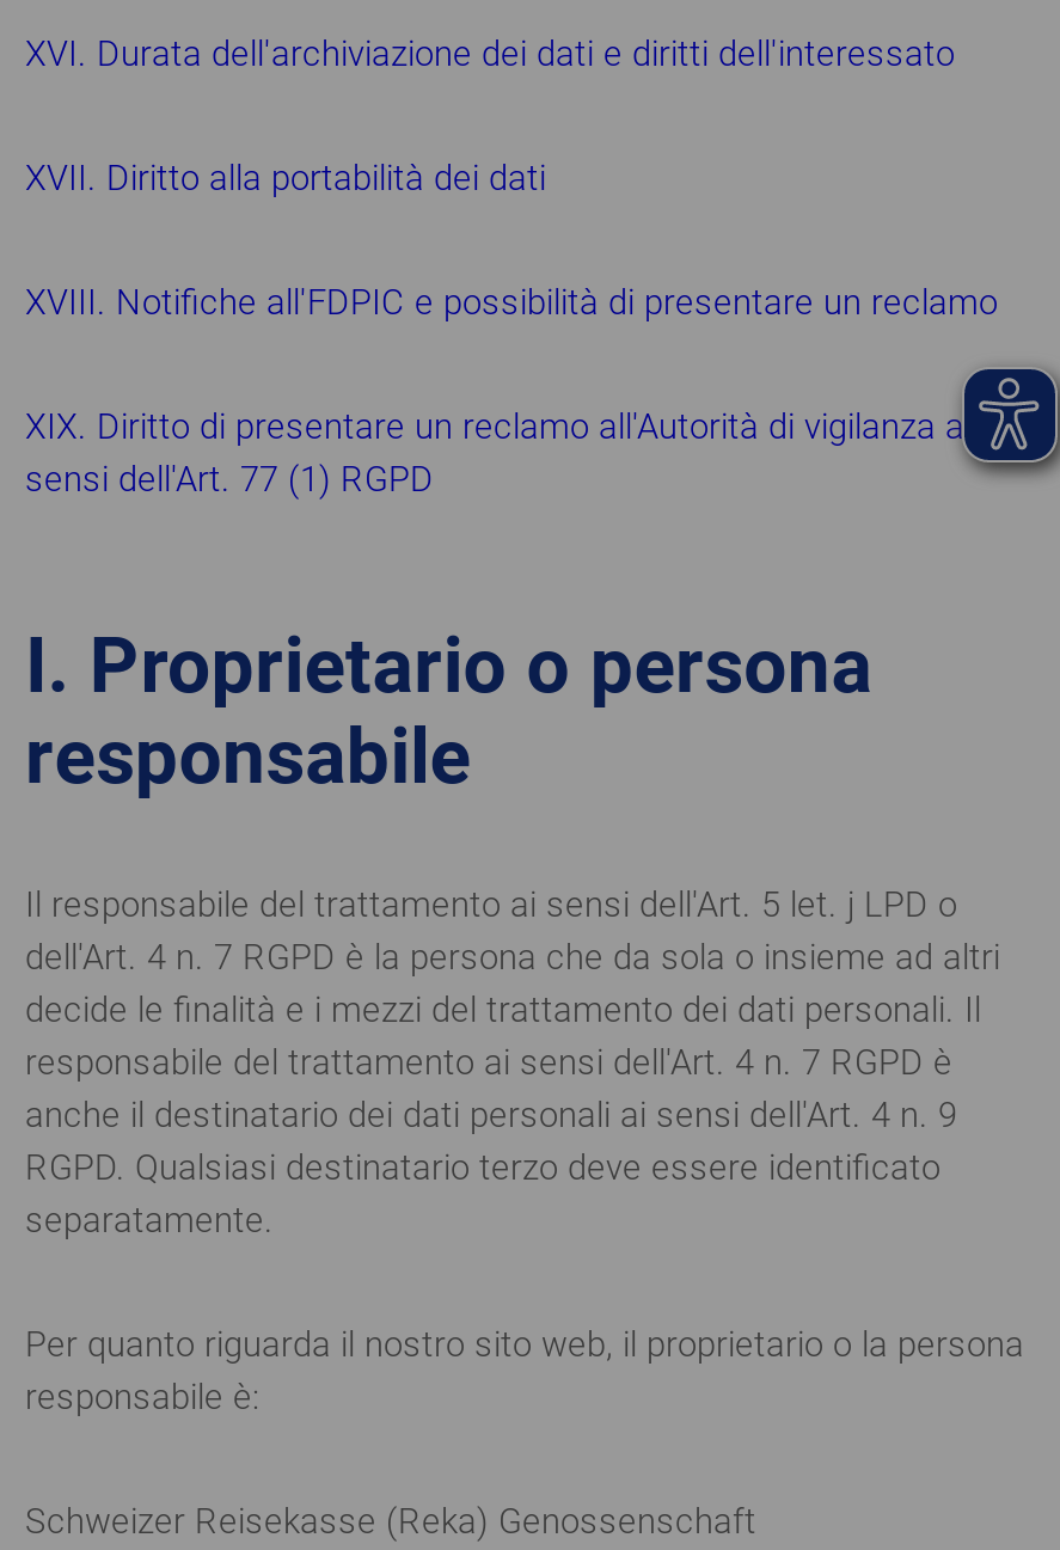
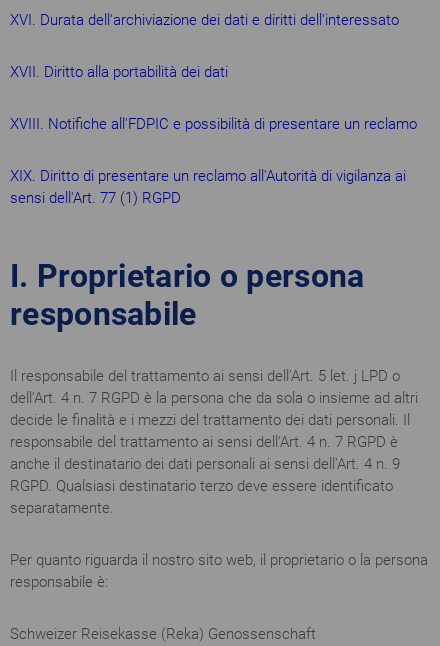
[957,364,1053,479] [image] -> none

